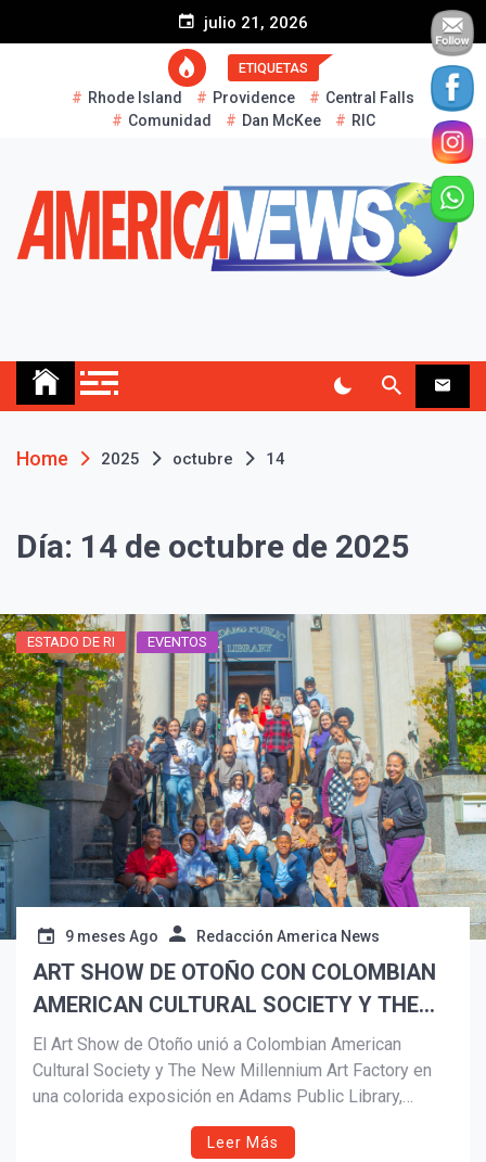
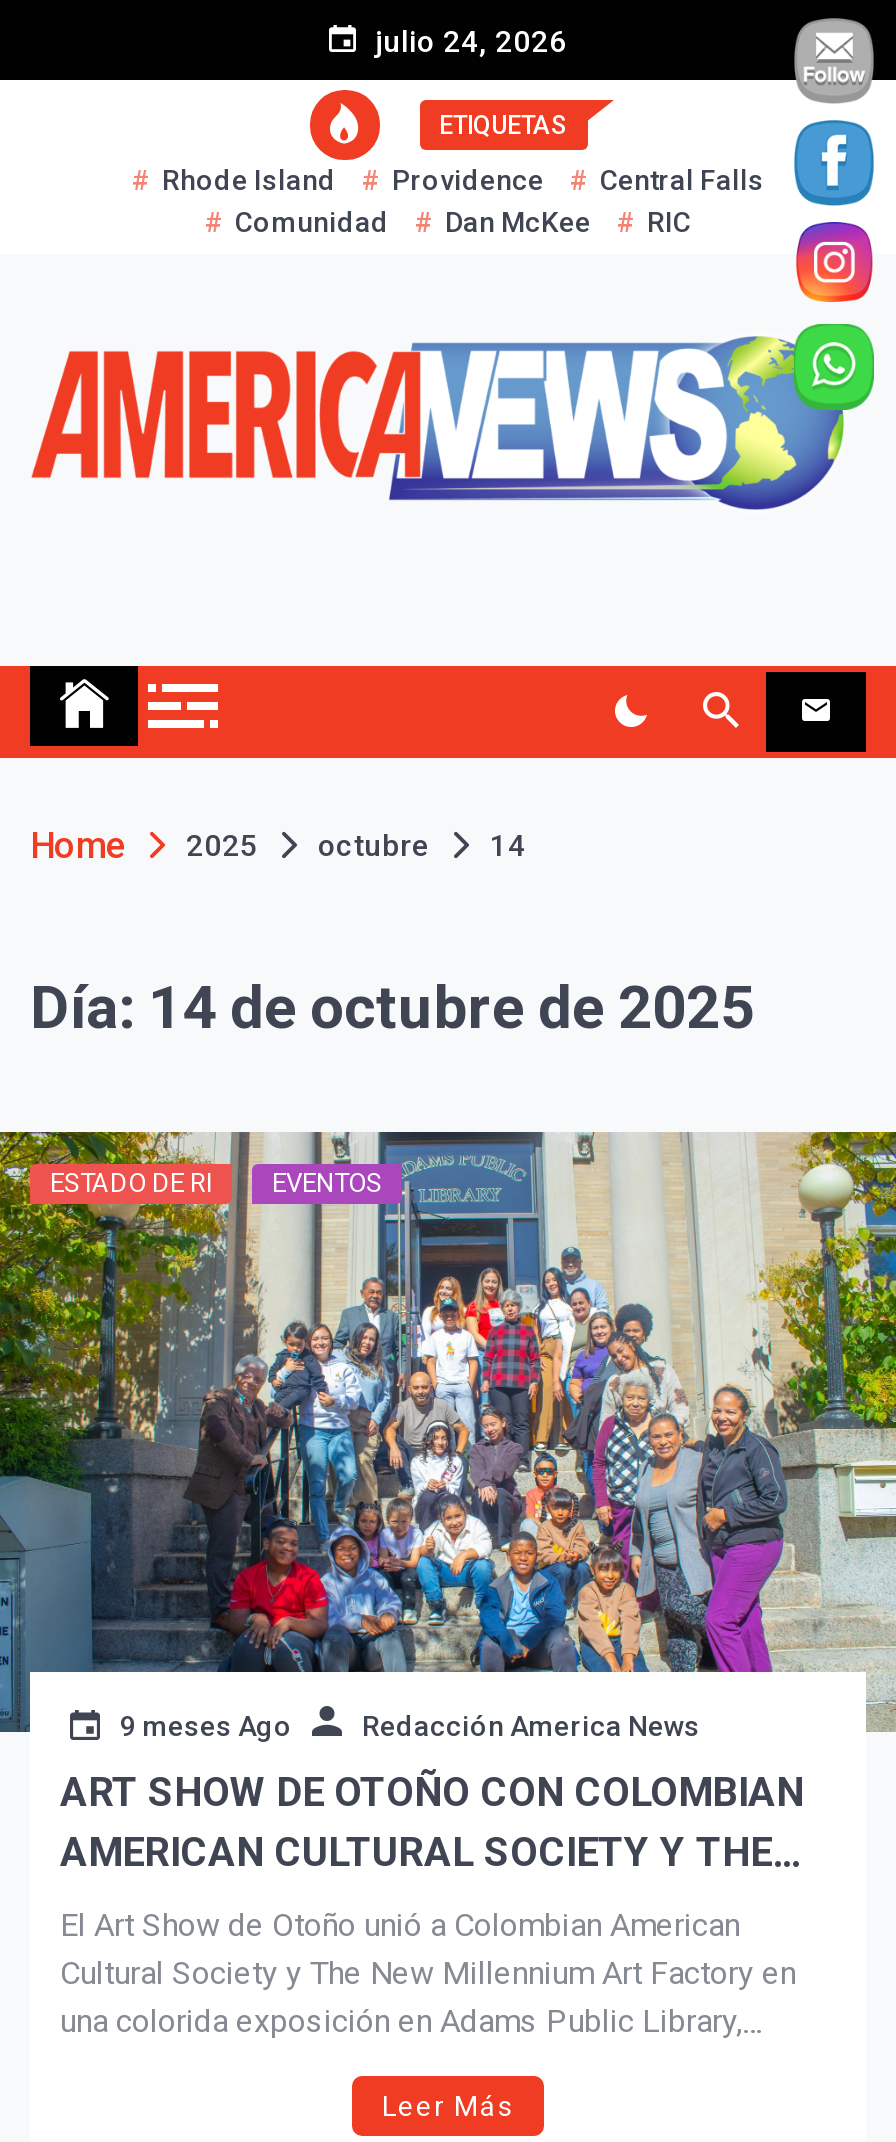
[199,13,308,33] julio 21, 2026 -> [367,24,567,60] julio 24, 2026

